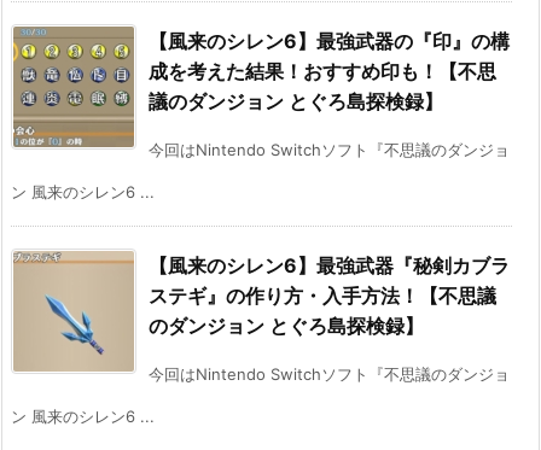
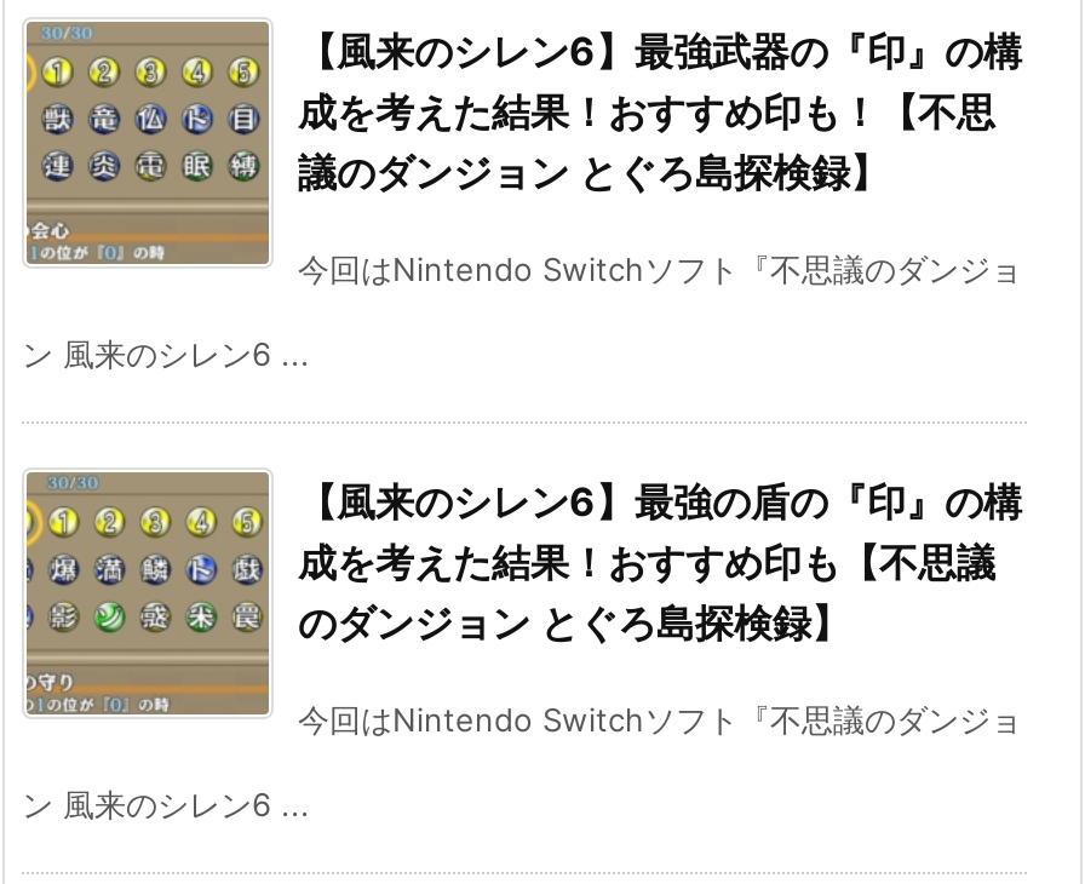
[13,251,510,372] [image] | 【風来のシレン6】最強武器『秘剣カブラ -> [24,471,1022,716] [image] | 【風来のシレン6】最強の盾の『印』の構
[149,283,496,307] ステギ』の作り方・入手方法！【不思議 -> [298,538,995,586] 成を考えた結果！おすすめ印も【不思議

